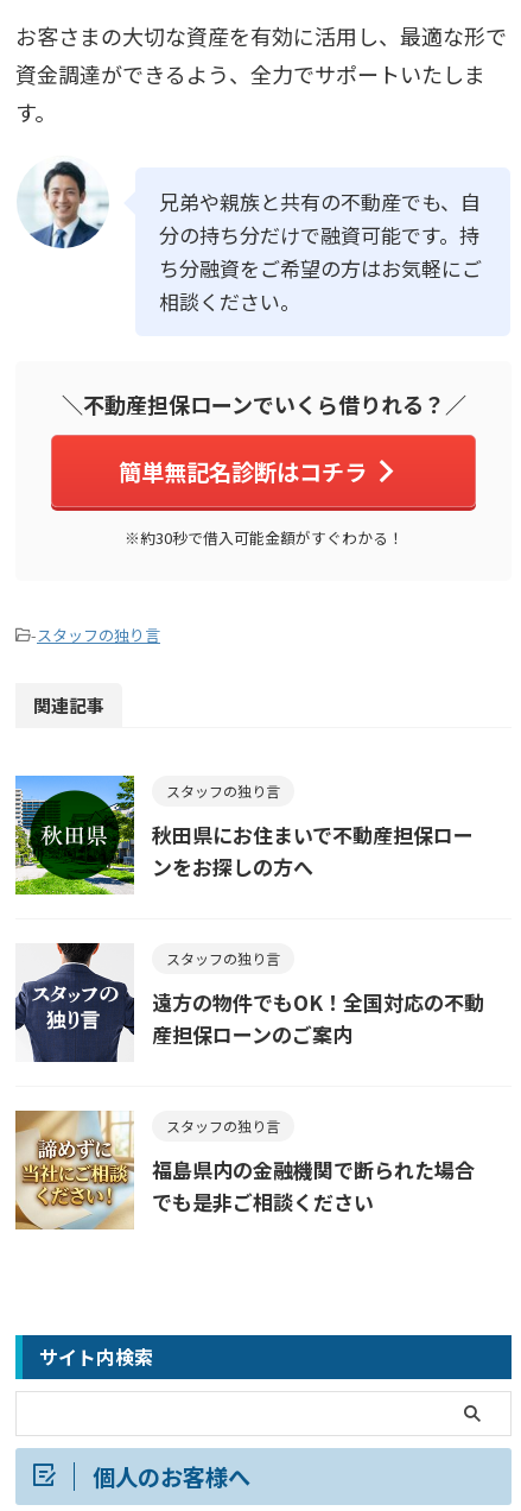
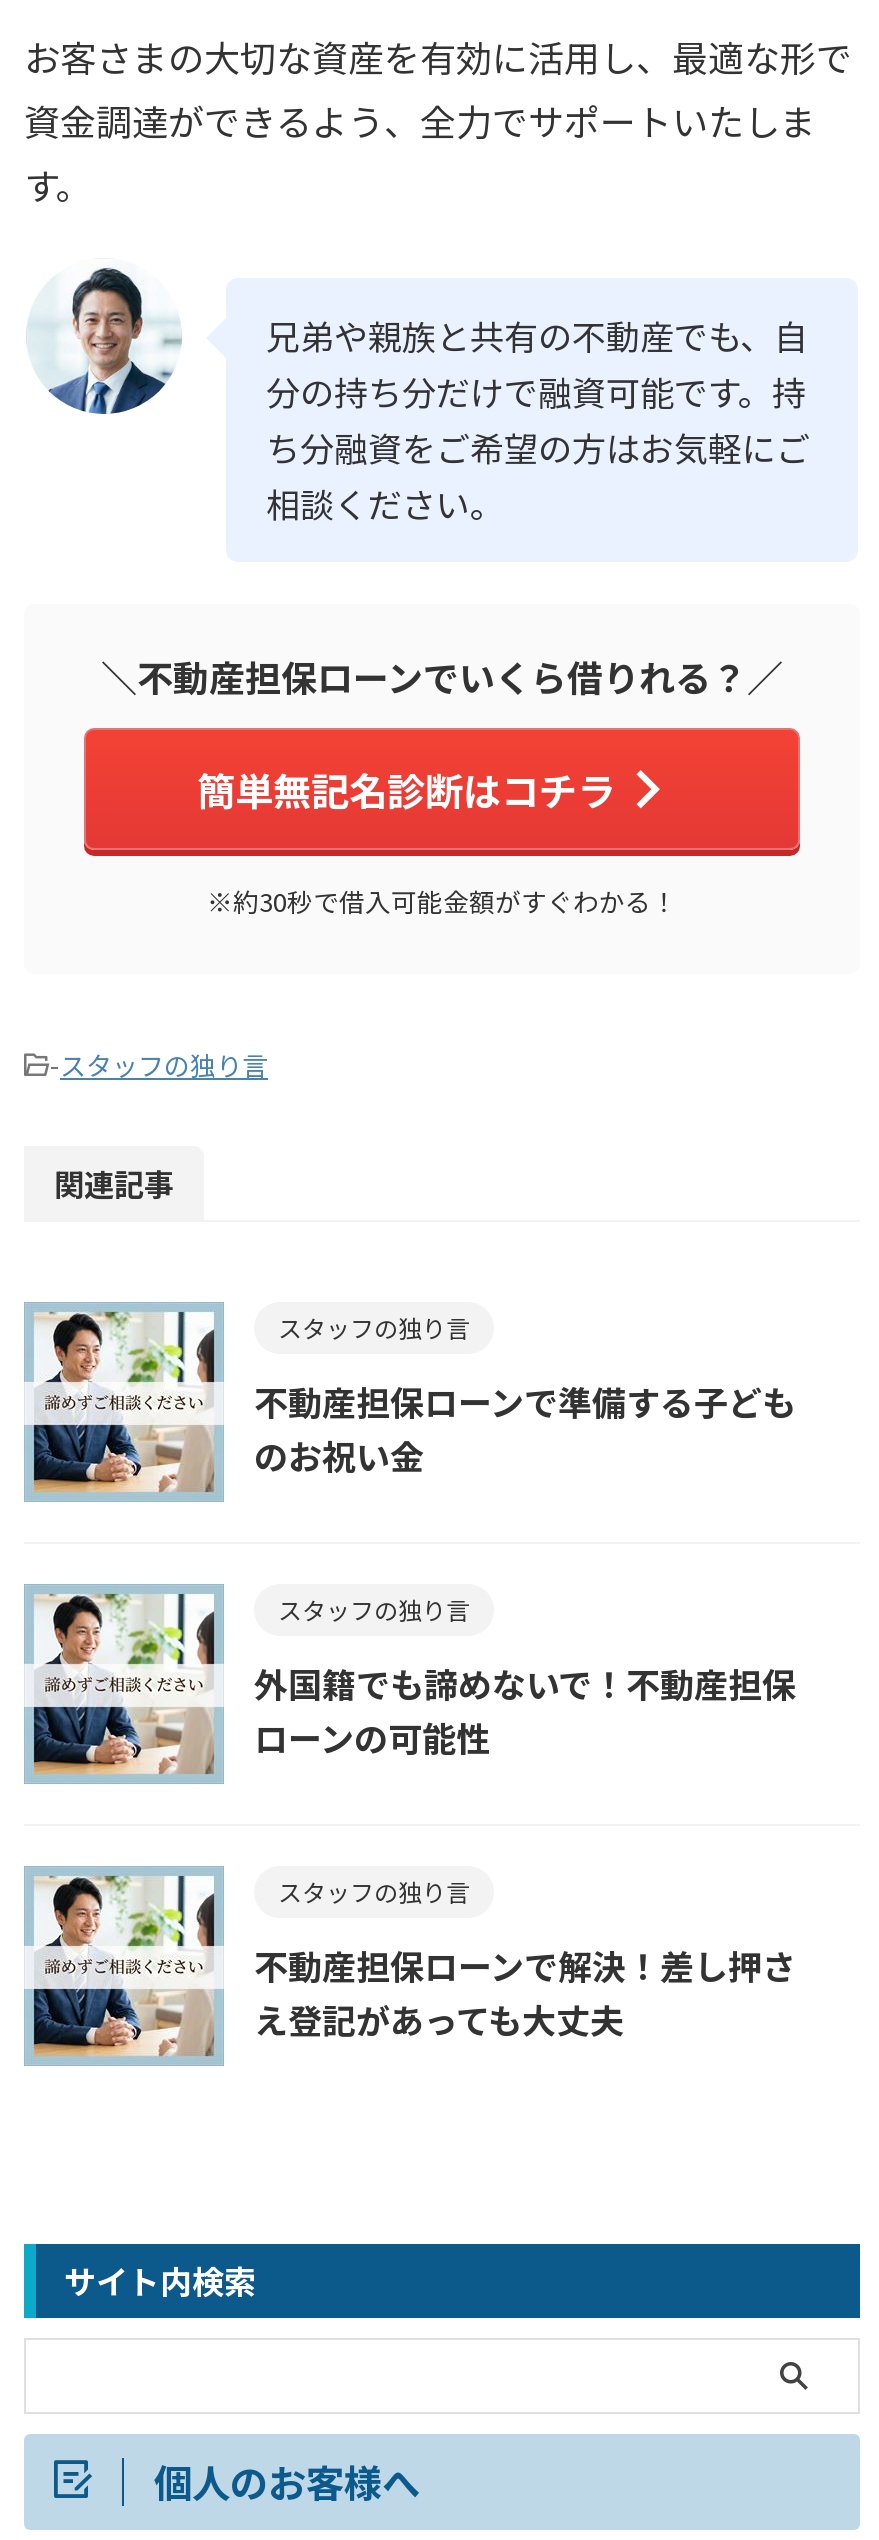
[14,775,474,896] [image] | 秋田県にお住まいで不動産担保ロー | ンをお探しの方へ -> [24,1302,796,1502] [image] | 不動産担保ローンで準備する子ども | のお祝い金
[14,942,484,1062] [image] | 遠方の物件でもOK！全国対応の不動 | 産担保ローンのご案内 -> [24,1584,796,1784] [image] | 外国籍でも諦めないで！不動産担保 | ローンの可能性
[14,1109,475,1231] [image] | 福島県内の金融機関で断られた場合 | でも是非ご相談ください -> [24,1866,796,2066] [image] | 不動産担保ローンで解決！差し押さ | え登記があっても大丈夫

